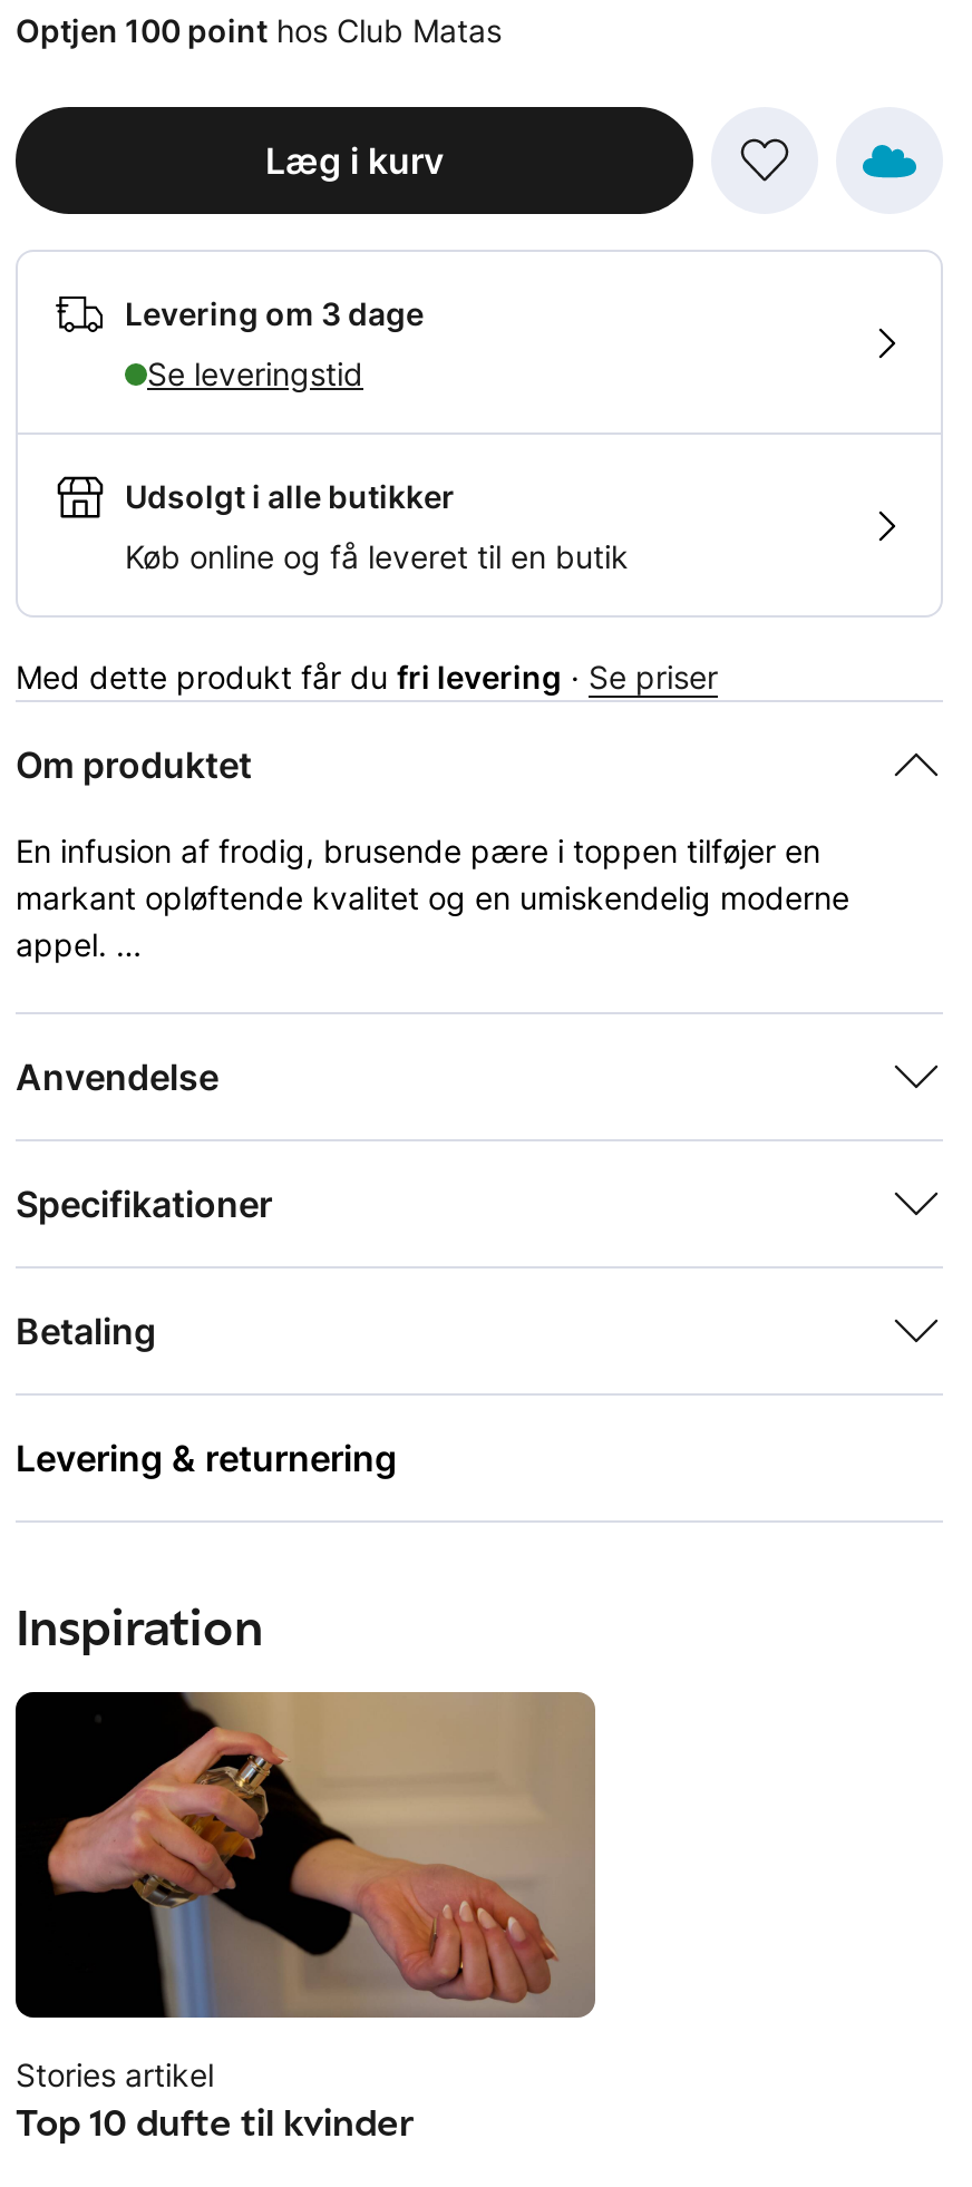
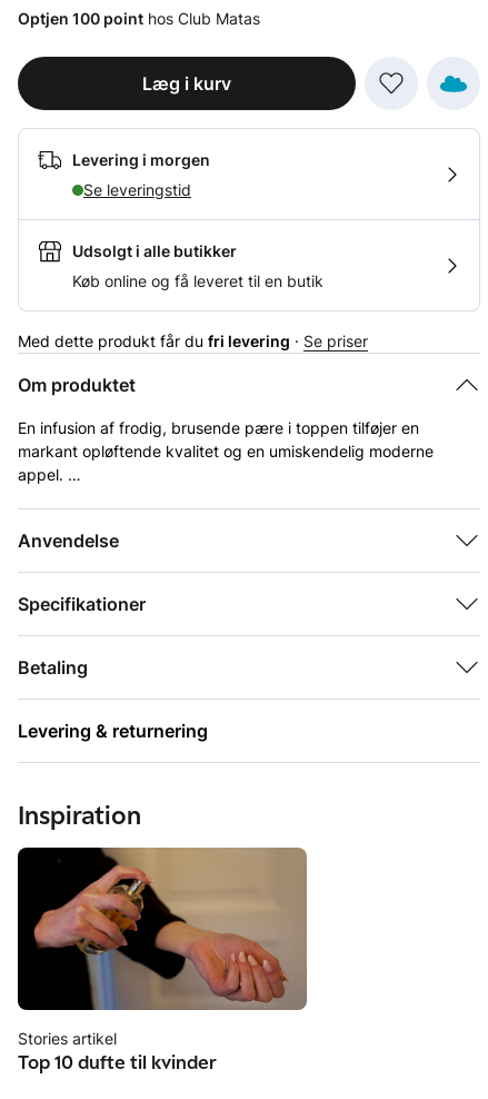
[125,294,424,332] Levering om 3 dage -> [72,150,210,169] Levering i morgen

